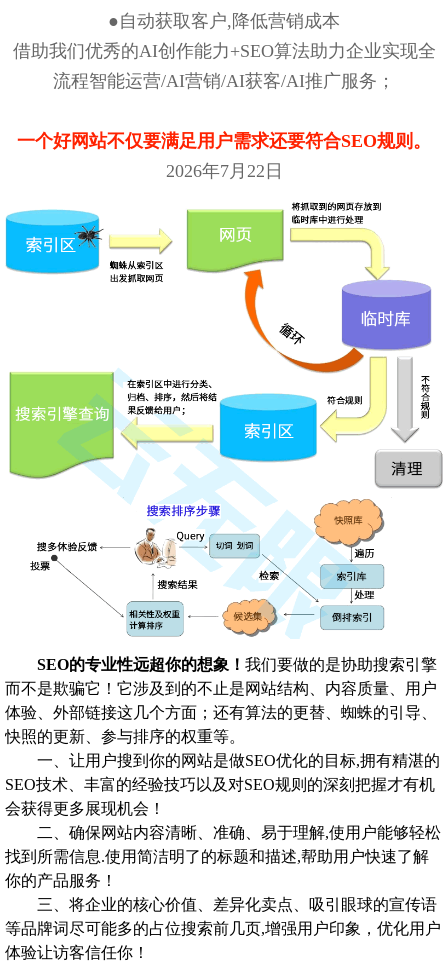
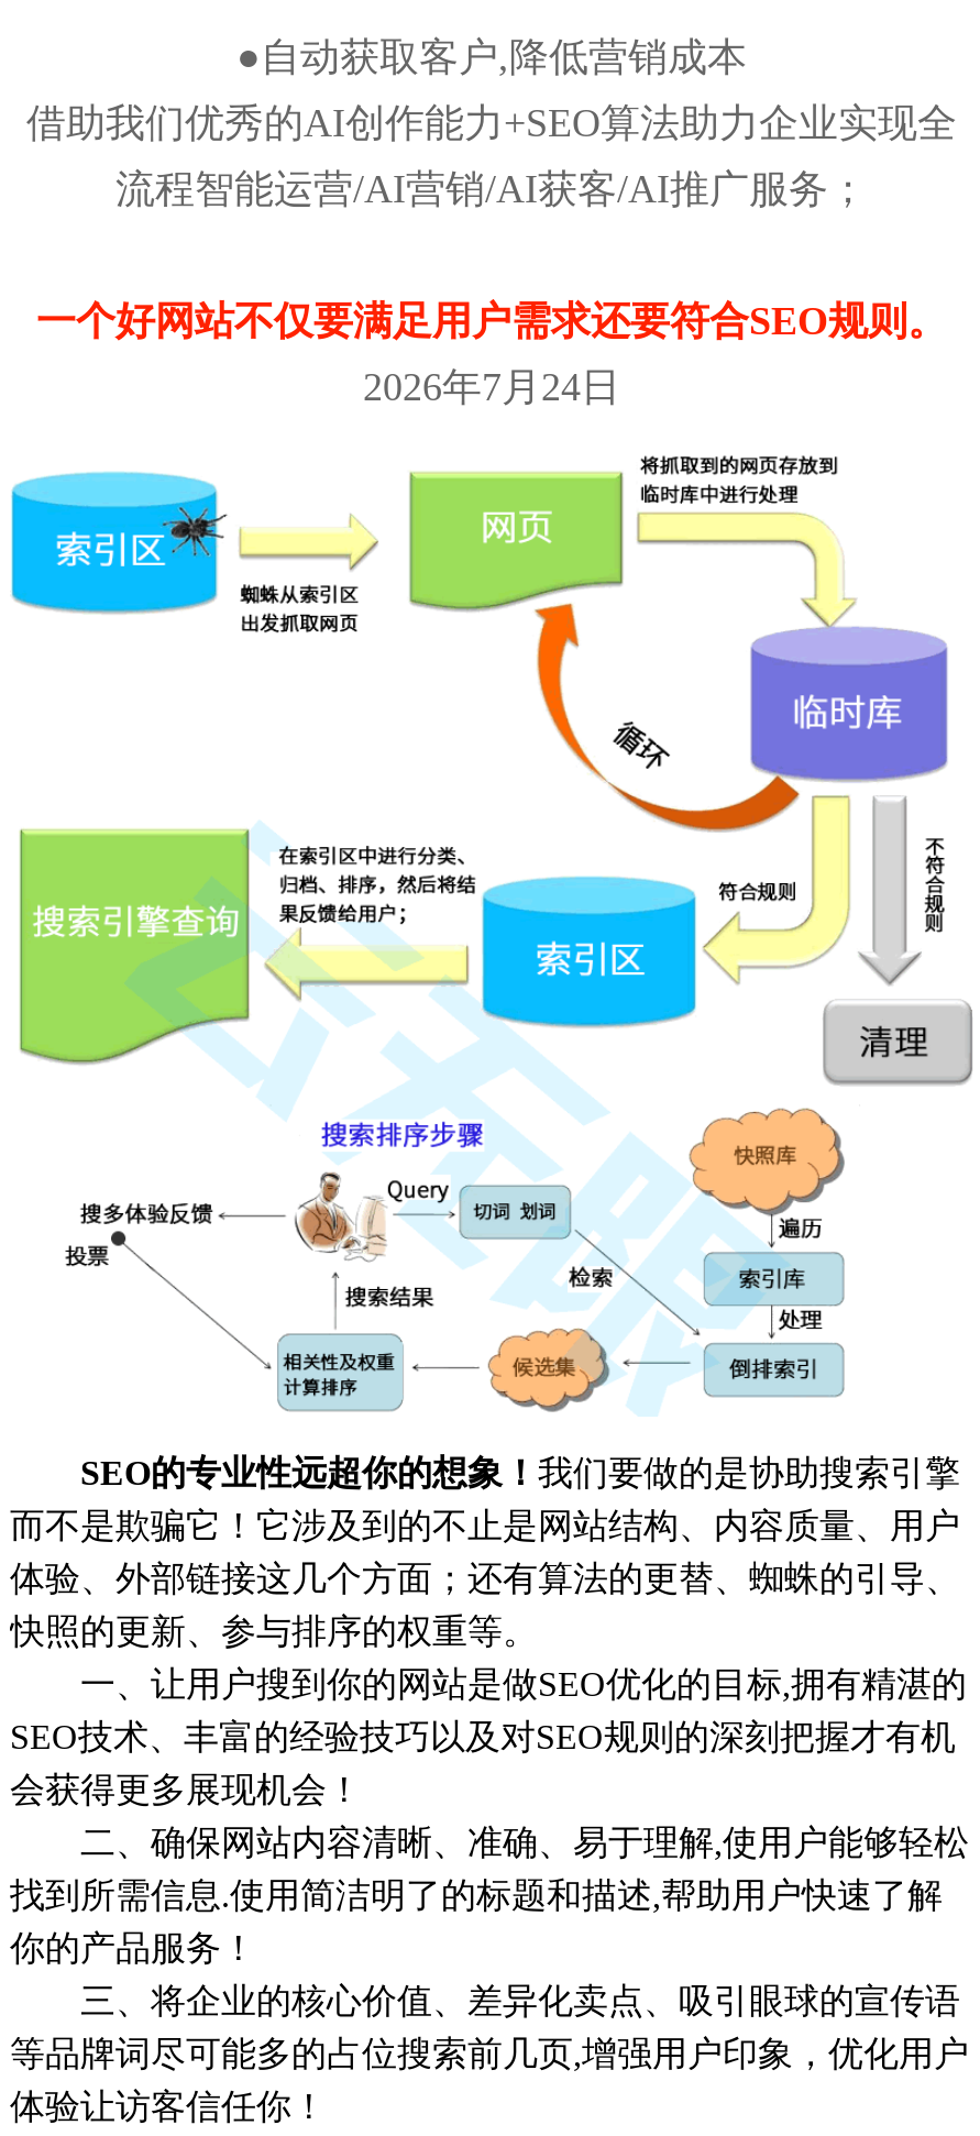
[165,161,282,181] 2026年7月22日 -> [363,366,620,410] 2026年7月24日

